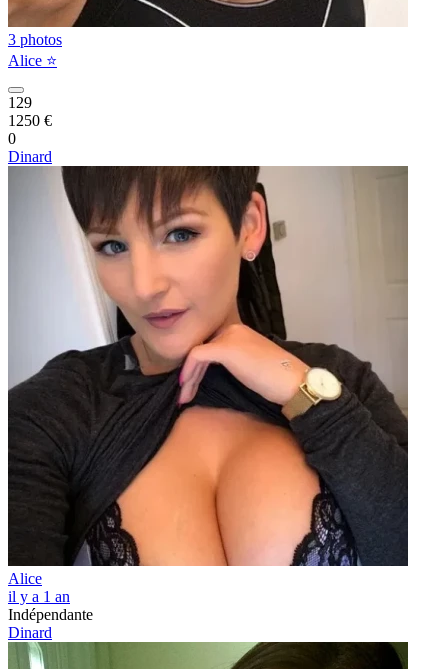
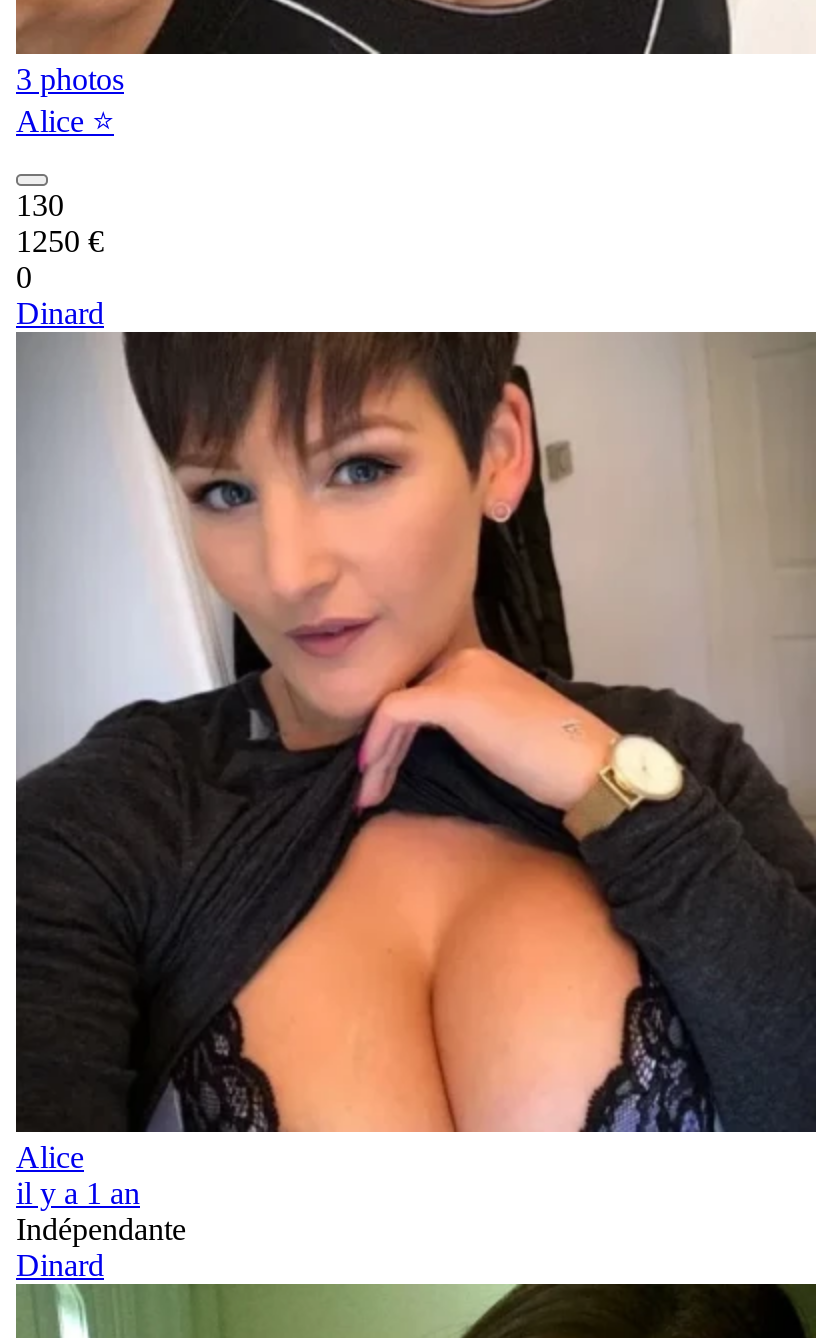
[8,94,32,111] 129 -> [16,188,64,222] 130

